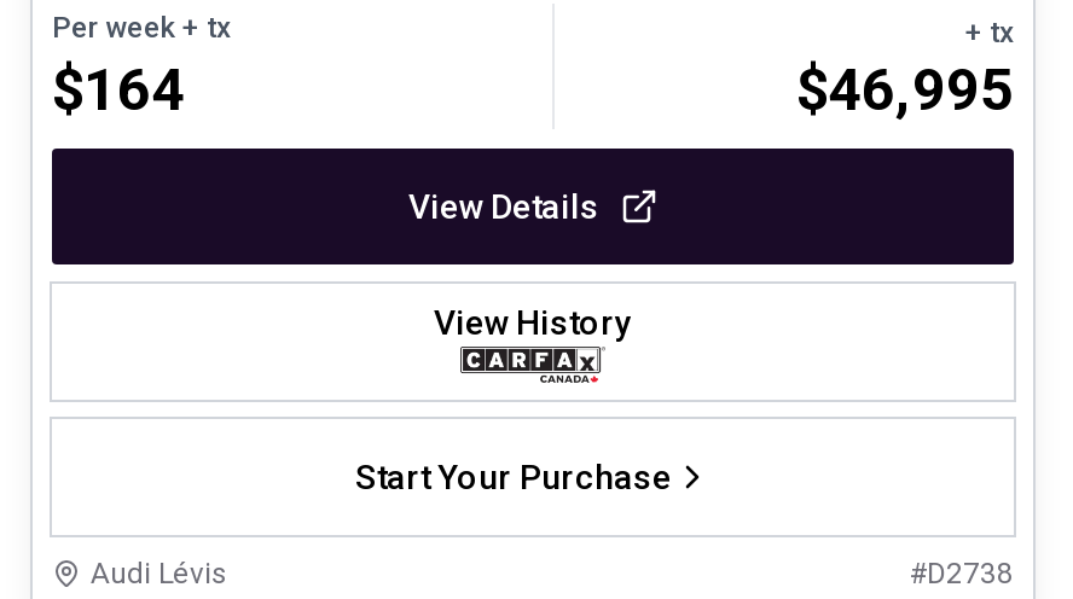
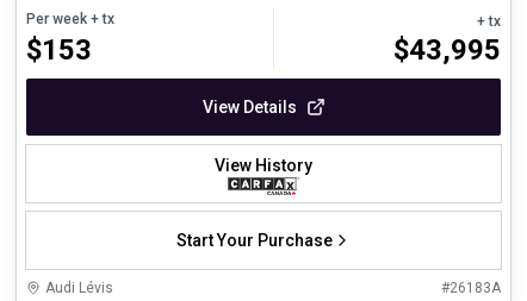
[52,57,185,124] $164 -> [26,34,92,67] $153
[796,57,1014,124] $46,995 -> [393,34,501,67] $43,995
[910,556,1014,590] #D2738 -> [441,280,501,297] #26183A

